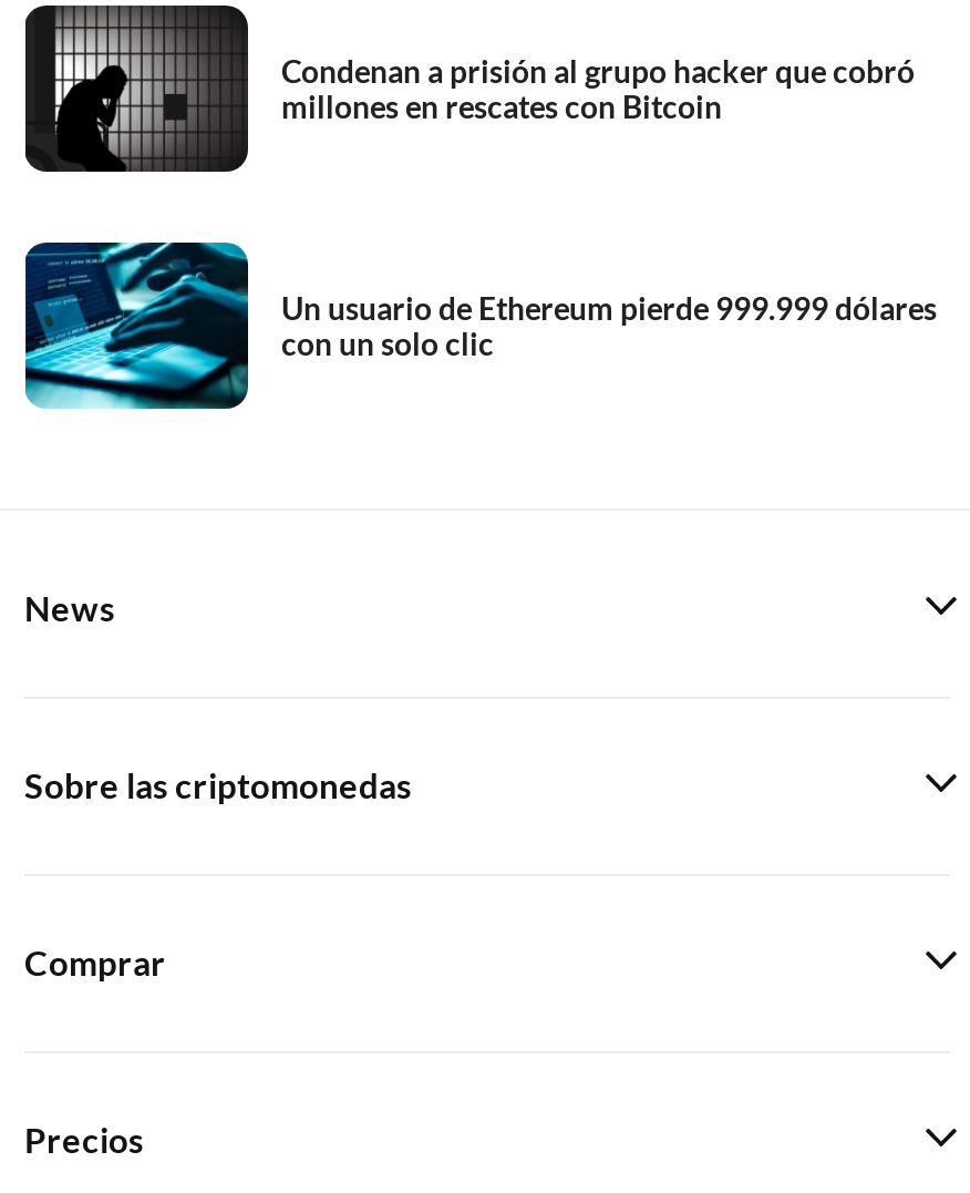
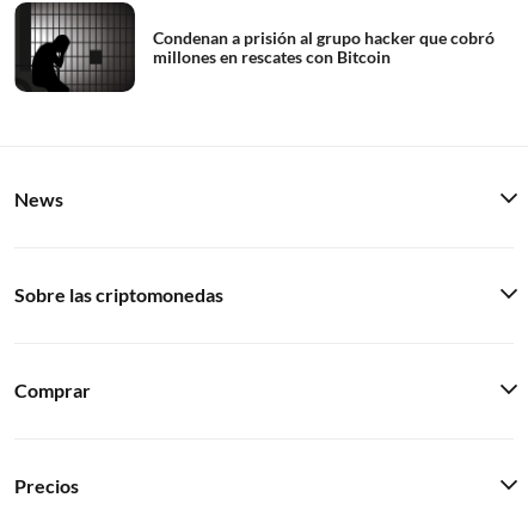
[22,240,937,411] [image] | Un usuario de Ethereum pierde 999.999 dólares | con un solo clic -> none

